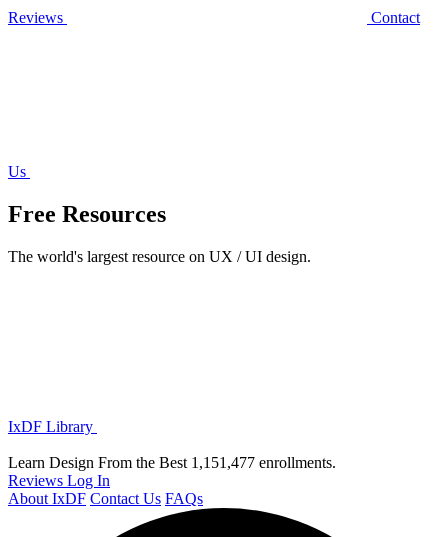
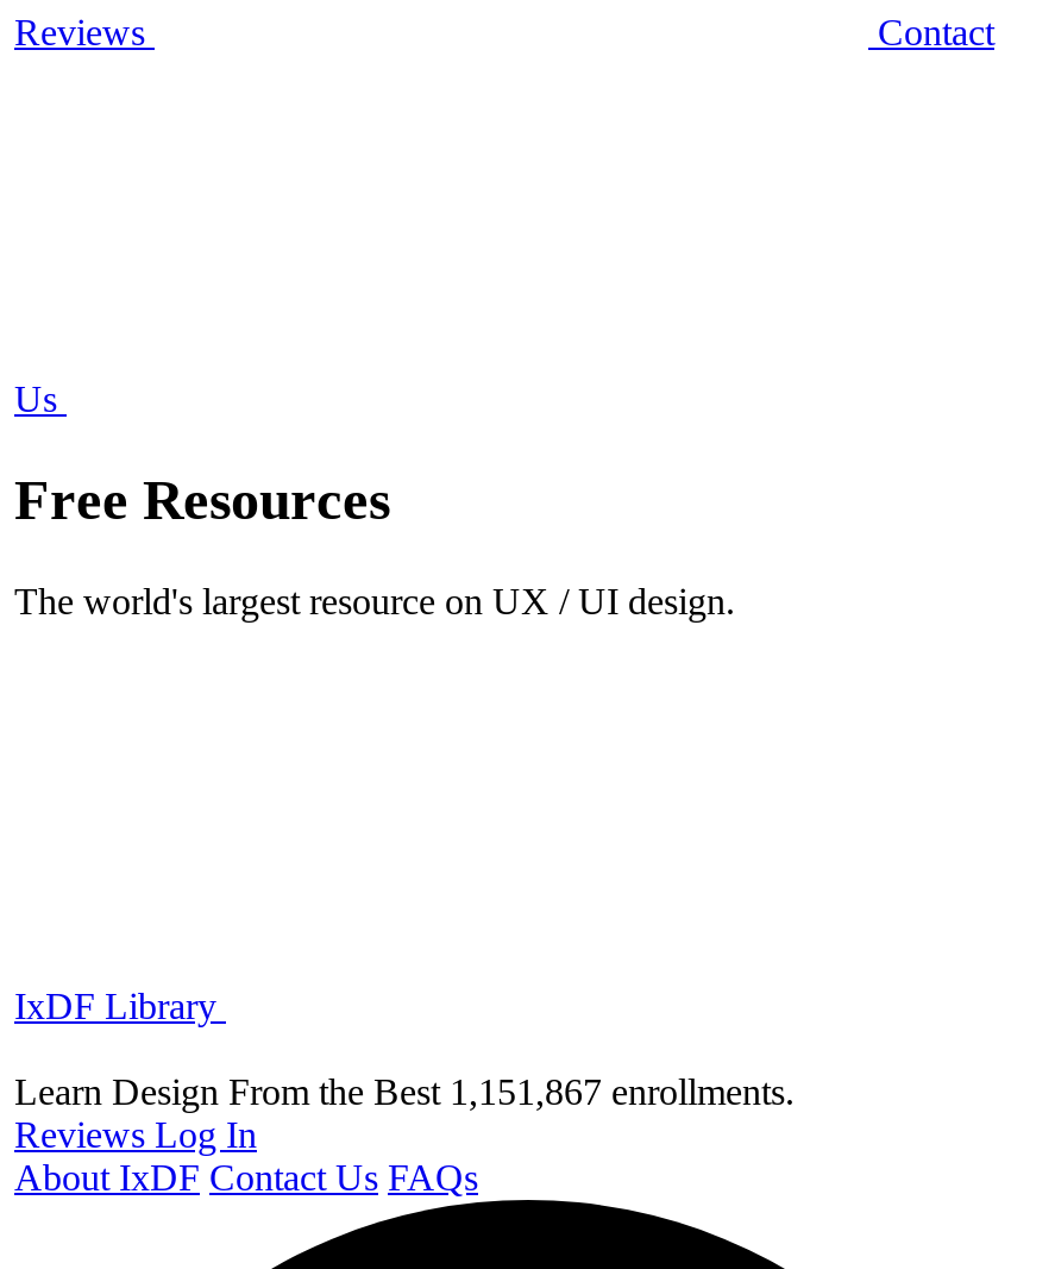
[8,454,336,471] Learn Design From the Best 1,151,477 enrollments. -> [14,1071,795,1111] Learn Design From the Best 1,151,867 enrollments.

